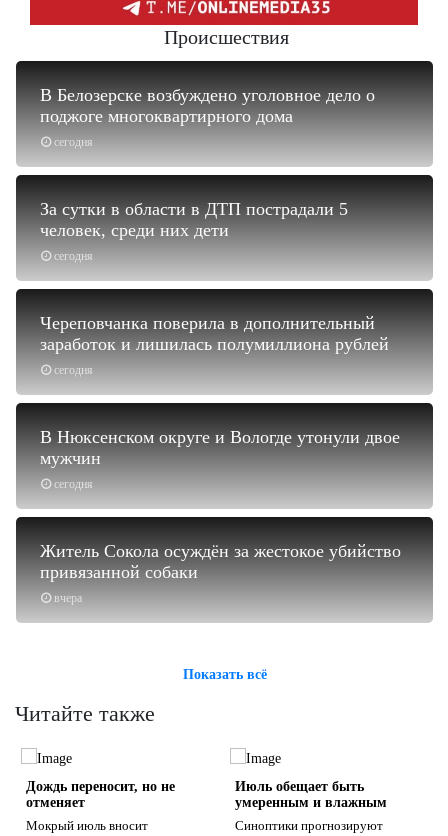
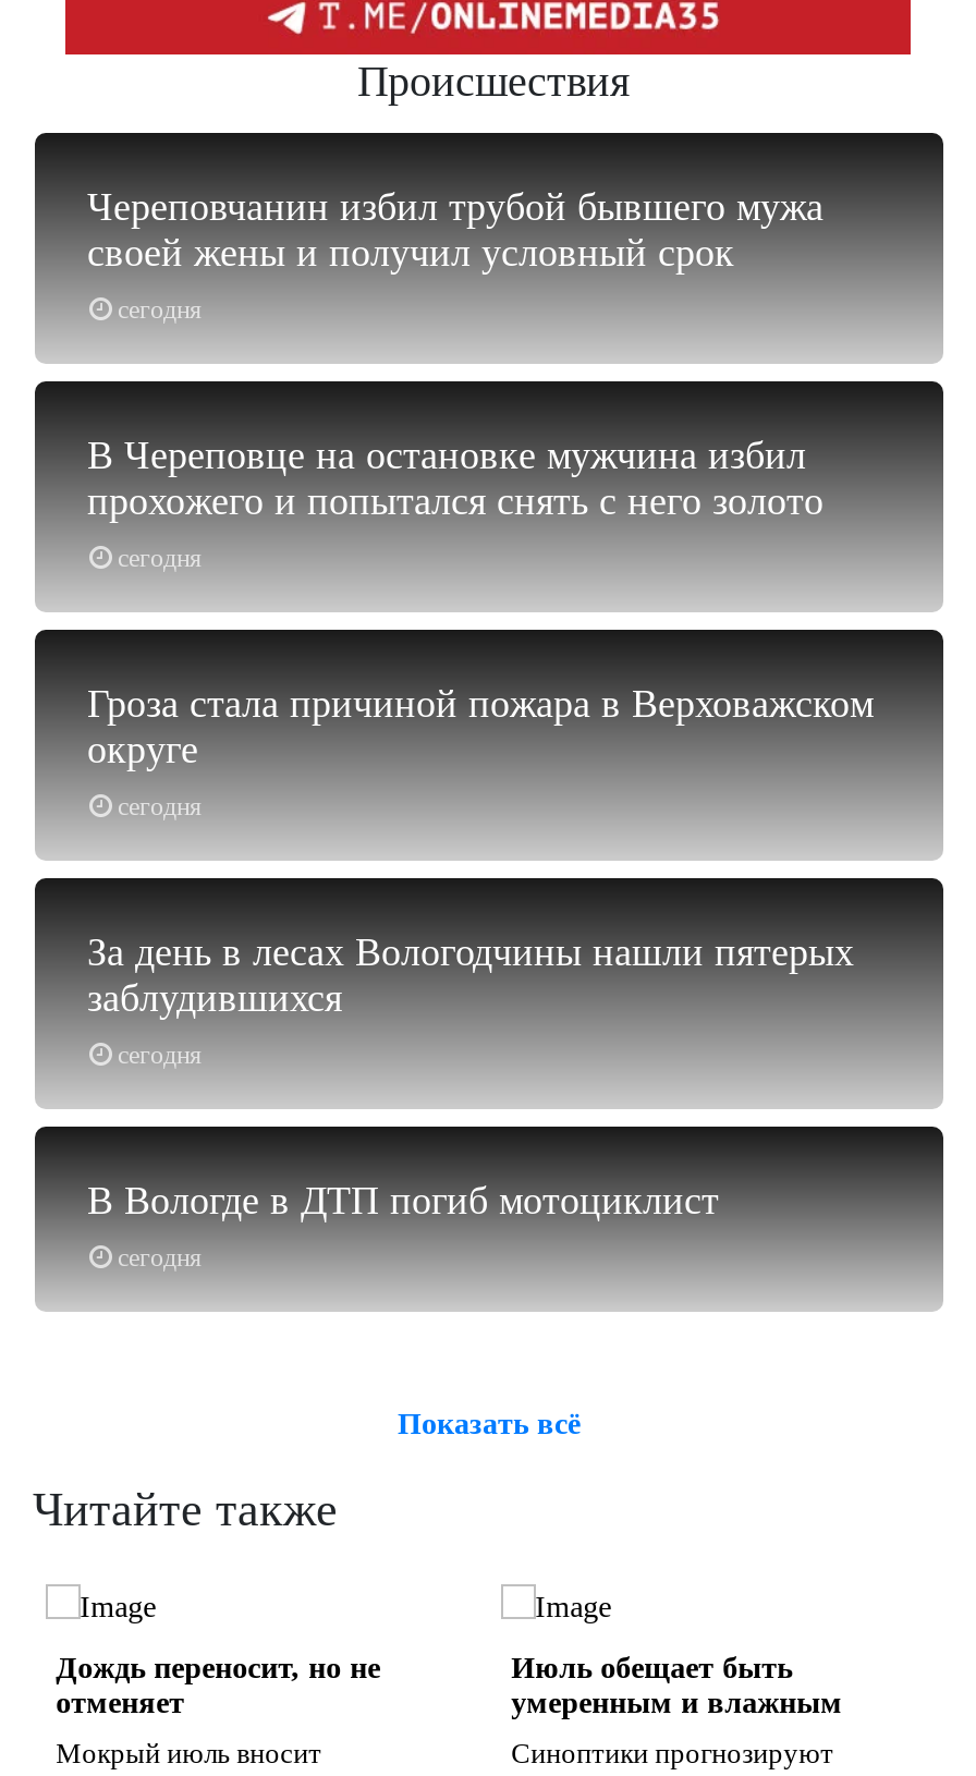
[40,85,375,126] В Белозерске возбуждено уголовное дело о | поджоге многоквартирного дома -> [87,185,823,274] Череповчанин избил трубой бывшего мужа | своей жены и получил условный срок
[40,199,348,240] За сутки в области в ДТП пострадали 5 | человек, среди них дети -> [87,433,823,522] В Череповце на остановке мужчина избил | прохожего и попытался снять с него золото
[40,313,389,354] Череповчанка поверила в дополнительный | заработок и лишилась полумиллиона рублей -> [87,681,874,771] Гроза стала причиной пожара в Верховажском | округе
[40,427,400,468] В Нюксенском округе и Вологде утонули двое | мужчин -> [87,930,854,1019] За день в лесах Вологодчины нашли пятерых | заблудившихся
[40,541,401,582] Житель Сокола осуждён за жестокое убийство | привязанной собаки -> [87,1178,719,1222] В Вологде в ДТП погиб мотоциклист
[54,591,82,605] вчера -> [118,1241,203,1272] сегодня

